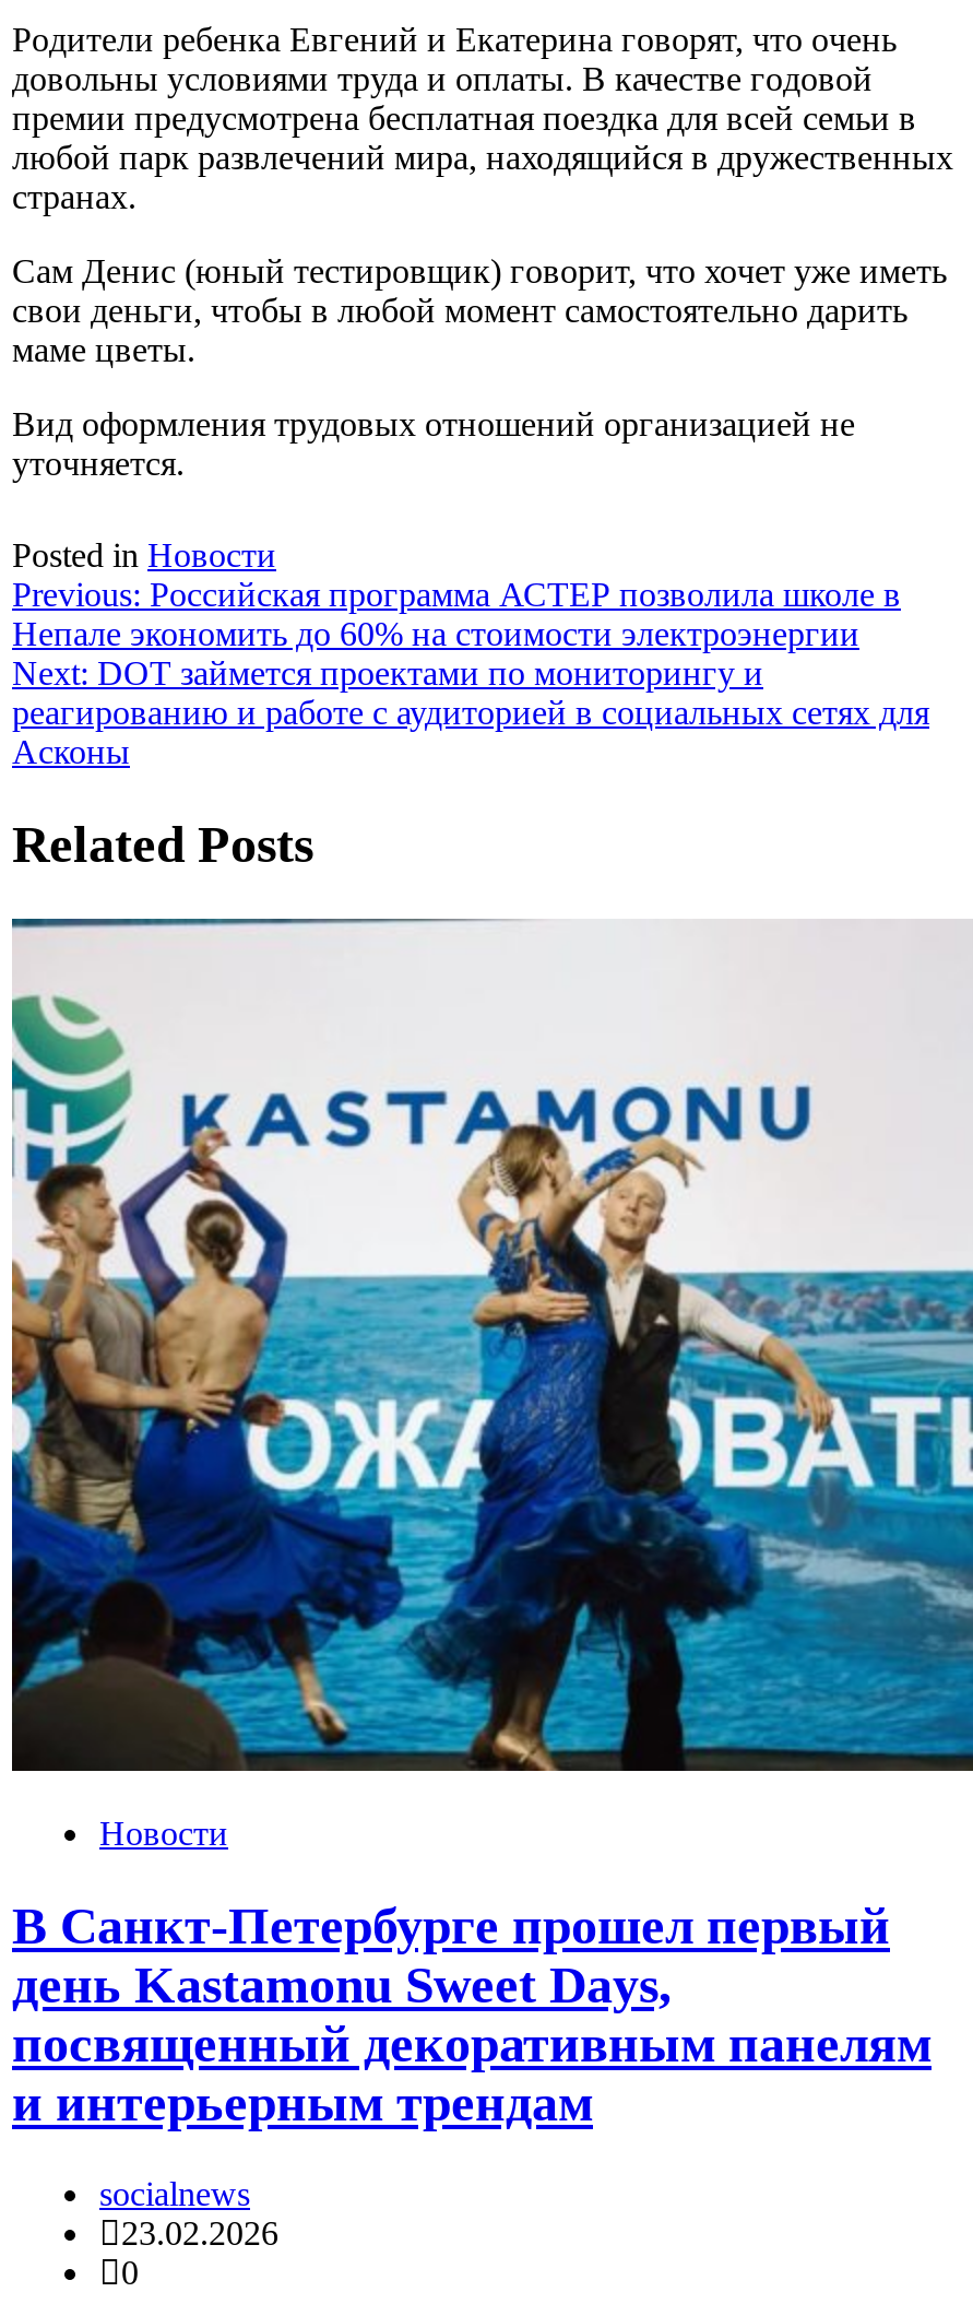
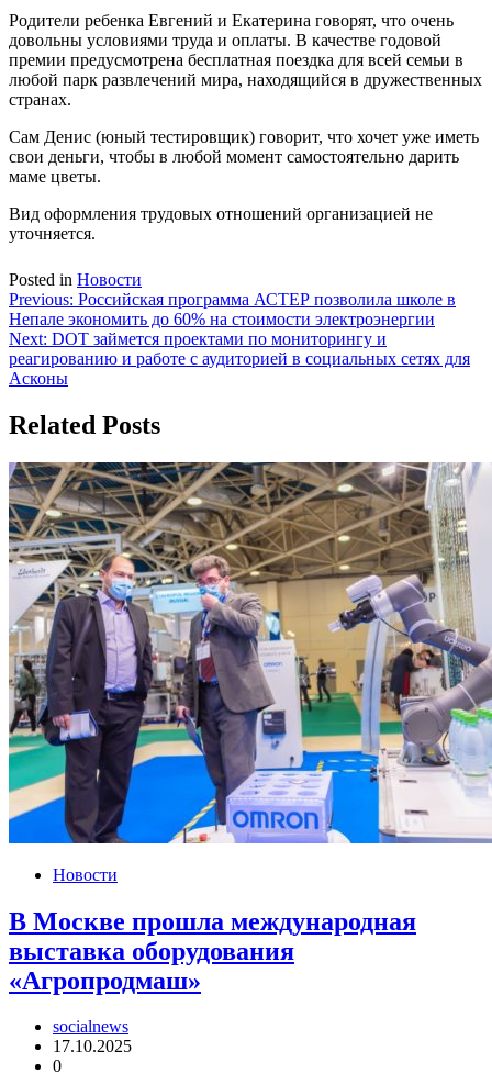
[10,917,966,1773] [image] -> [8,461,489,844] [image]
[12,1897,932,2130] В Санкт-Петербурге прошел первый | день Kastamonu Sweet Days, | посвященный декоративным панелям | и интерьерным трендам -> [9,907,416,994] В Москве прошла международная | выставка оборудования | «Агропродмаш»
[121,2215,278,2252] 23.02.2026 -> [53,1037,132,1056] 17.10.2025

